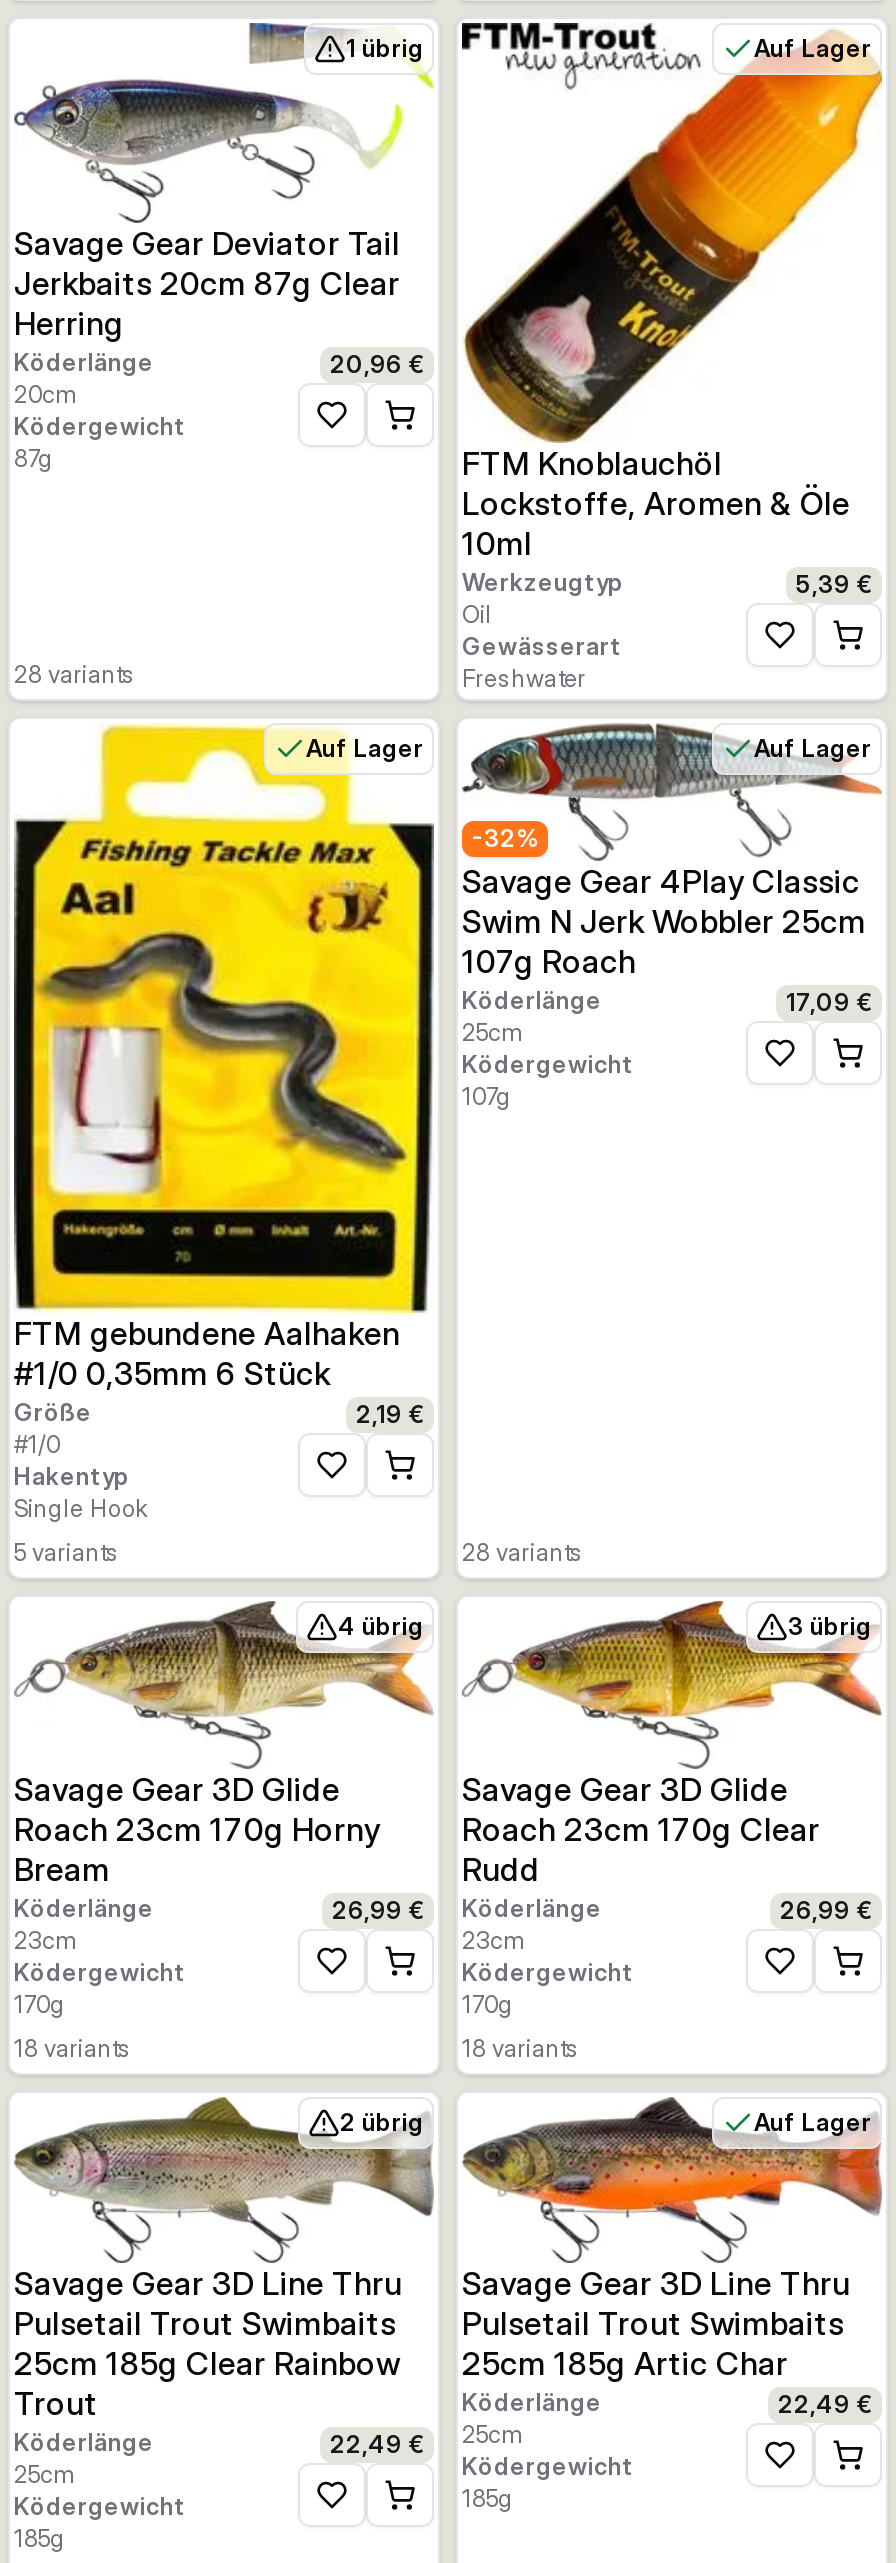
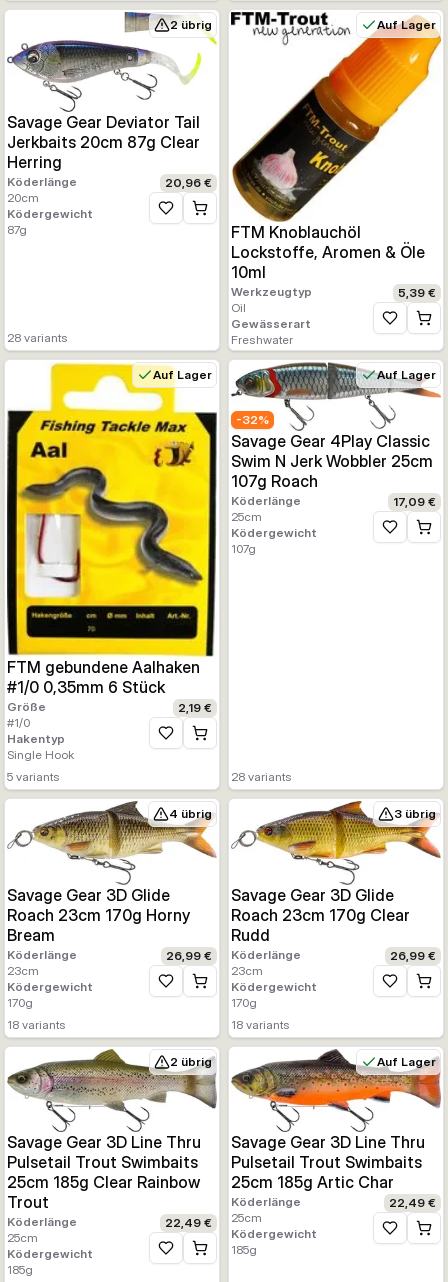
[346,34,424,64] 1 übrig -> [170,17,212,32] 2 übrig

